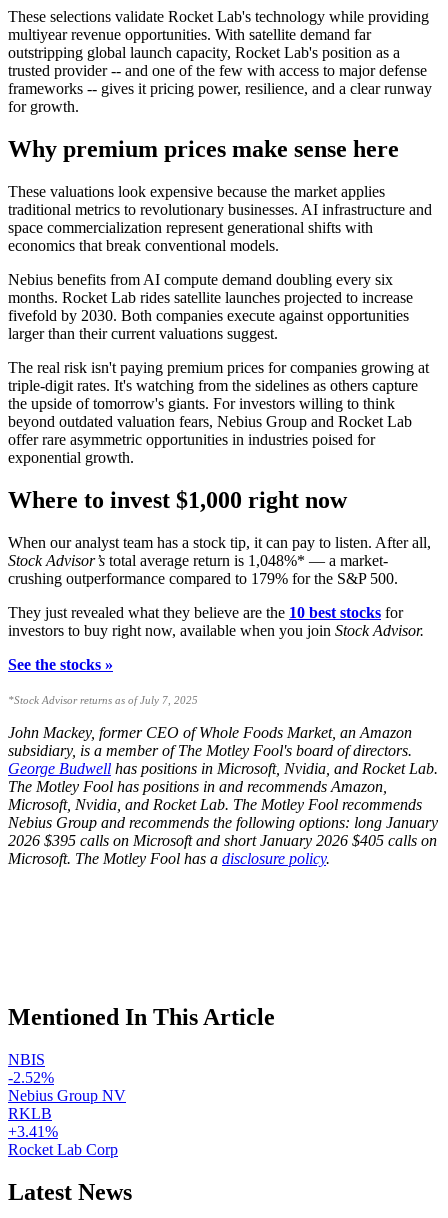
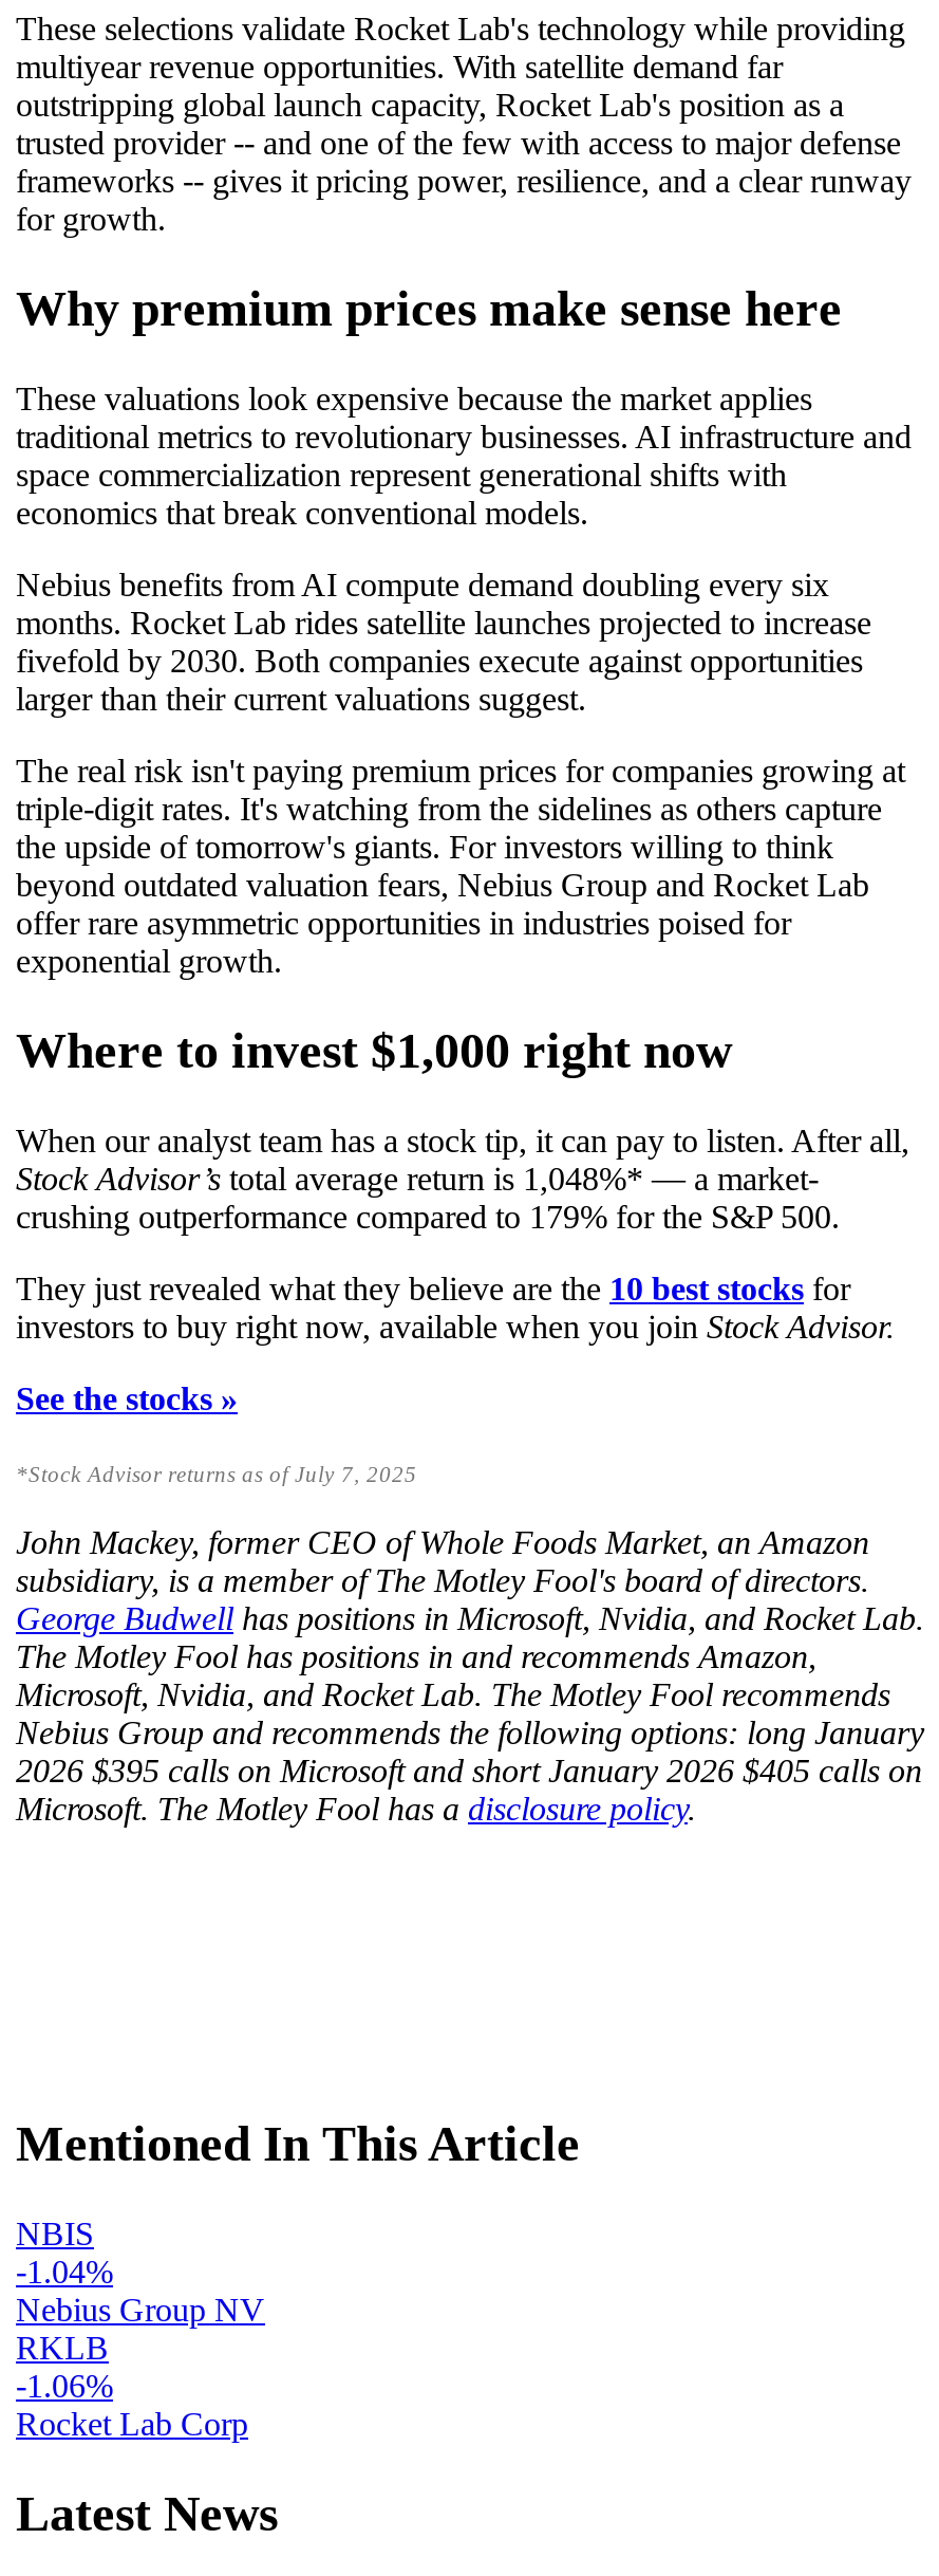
[8,1069,54,1086] -2.52% -> [16,2253,113,2289] -1.04%
[8,1123,58,1140] +3.41% -> [16,2367,113,2403] -1.06%

